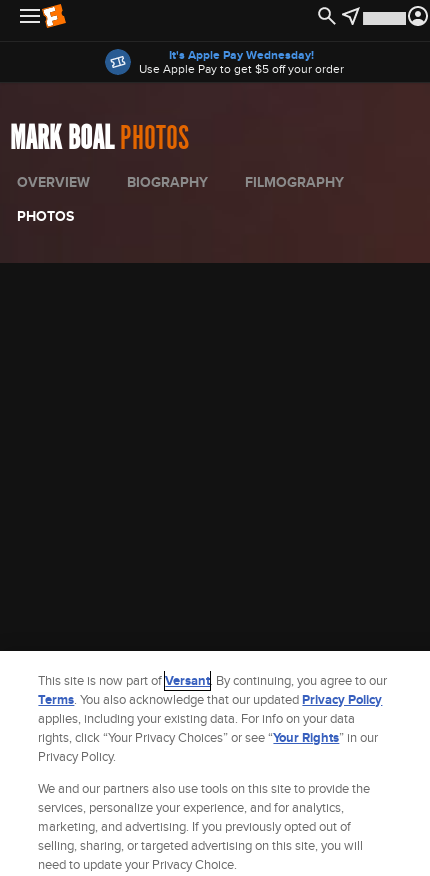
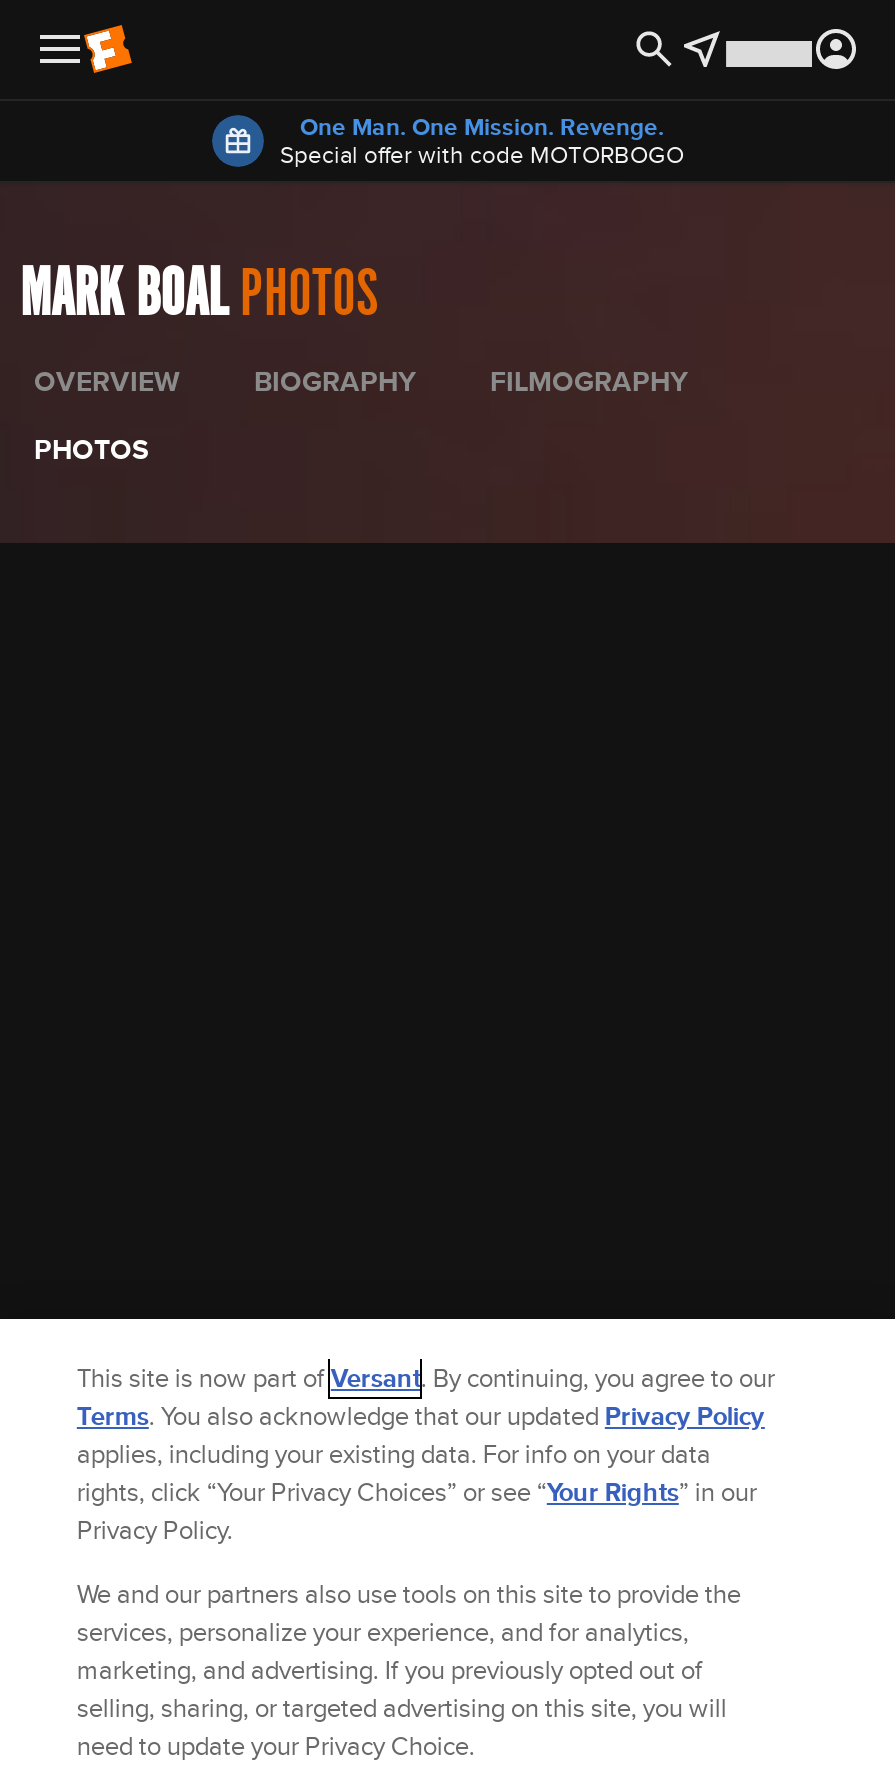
[138,46,343,77] It's Apple Pay Wednesday! | Use Apple Pay to get $5 off your order -> [280,109,684,171] One Man. One Mission. Revenge. | Special offer with code MOTORBOGO

